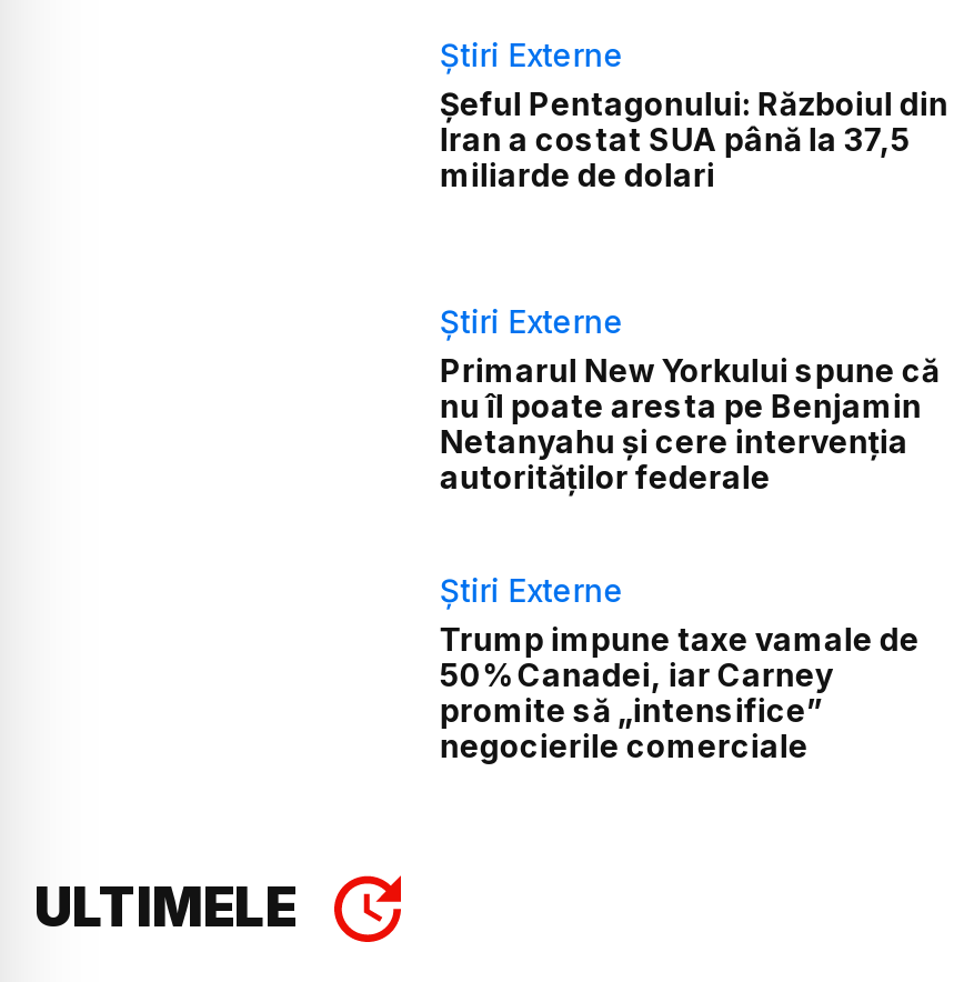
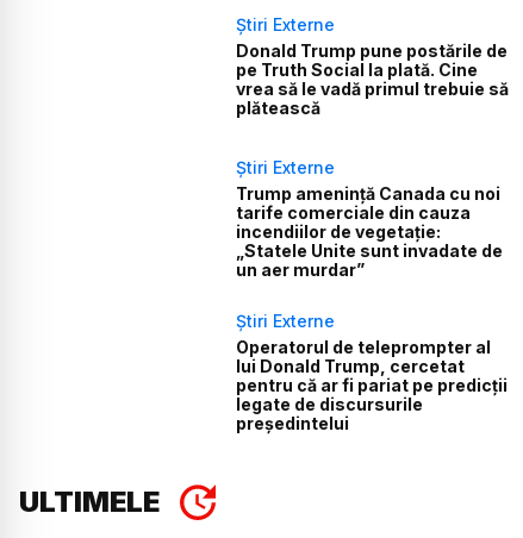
[440,85,948,194] Șeful Pentagonului: Războiul din | Iran a costat SUA până la 37,5 | miliarde de dolari -> [236,40,509,117] Donald Trump pune postările de | pe Truth Social la plată. Cine | vrea să le vadă primul trebuie să | plătească
[440,352,939,497] Primarul New Yorkului spune că | nu îl poate aresta pe Benjamin | Netanyahu și cere intervenția | autorităților federale -> [236,183,503,280] Trump amenință Canada cu noi | tarife comerciale din cauza | incendiilor de vegetație: | „Statele Unite sunt invadate de | un aer murdar”
[440,620,919,764] Trump impune taxe vamale de | 50% Canadei, iar Carney | promite să „intensifice” | negocierile comerciale -> [236,337,508,433] Operatorul de teleprompter al | lui Donald Trump, cercetat | pentru că ar fi pariat pe predicții | legate de discursurile | președintelui

